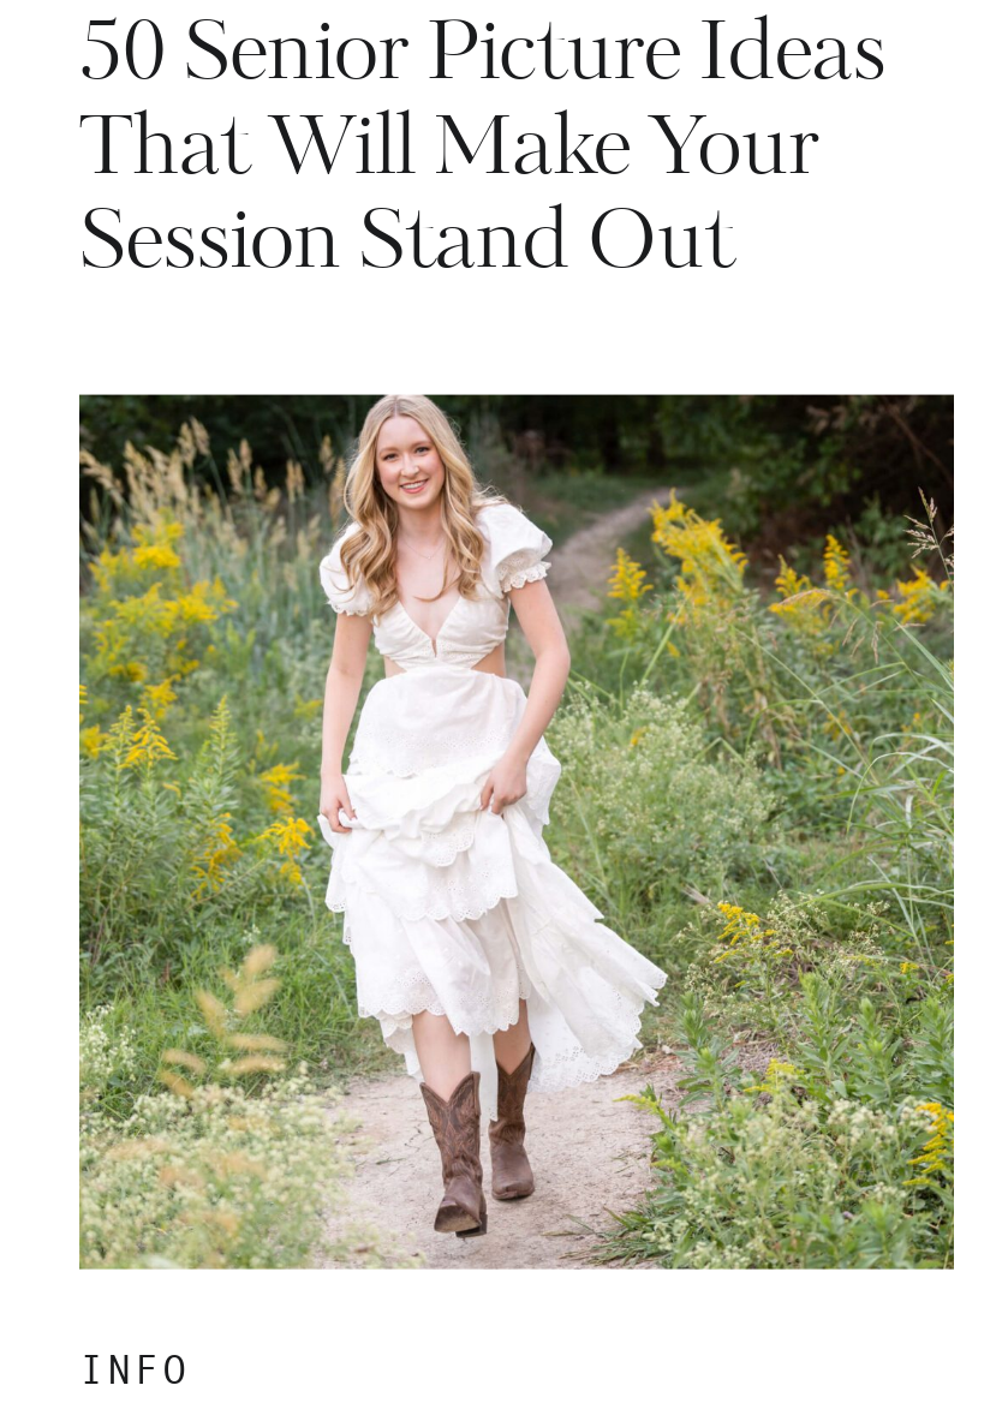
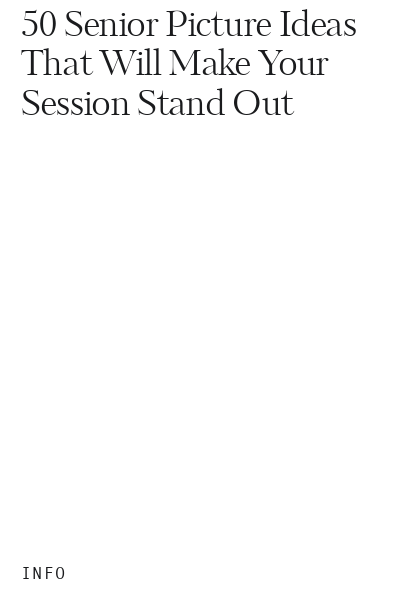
[77,393,956,1272] [image] -> none

